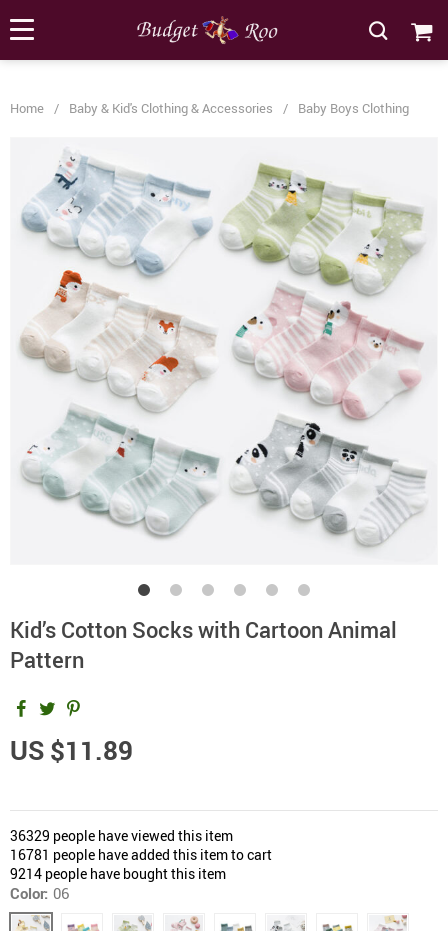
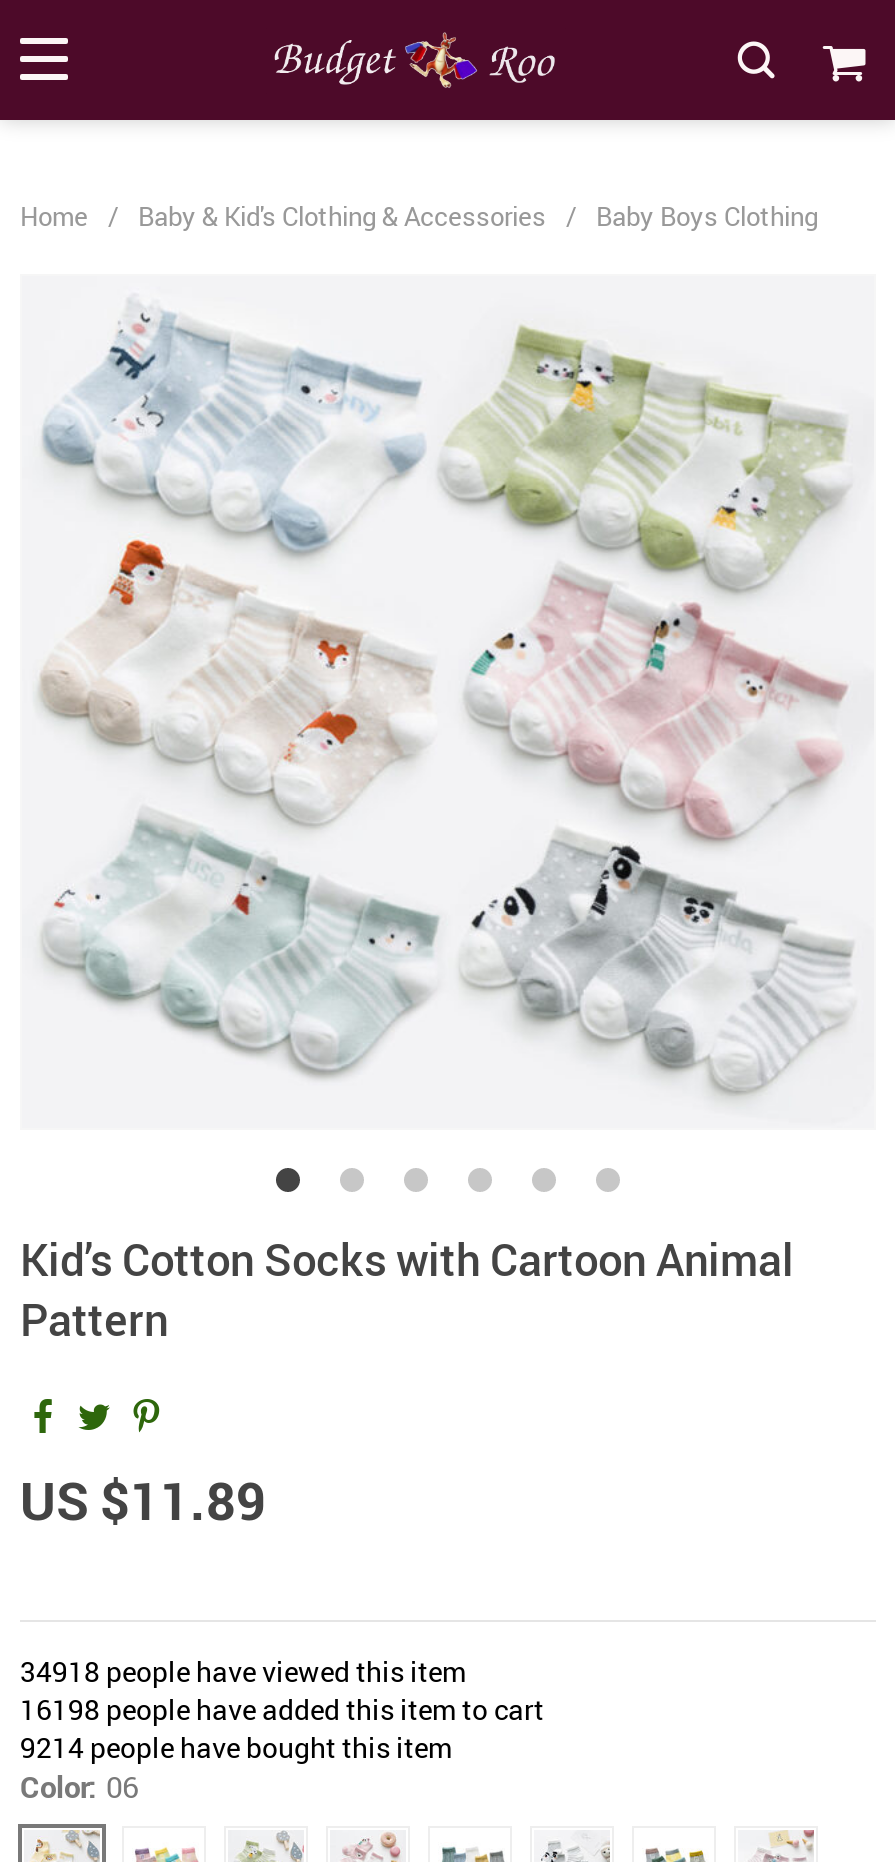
[10,826,233,845] 36329 people have viewed this item -> [20,1652,466,1690] 34918 people have viewed this item
[10,845,272,864] 16781 people have added this item to cart -> [20,1690,544,1728] 16198 people have added this item to cart

